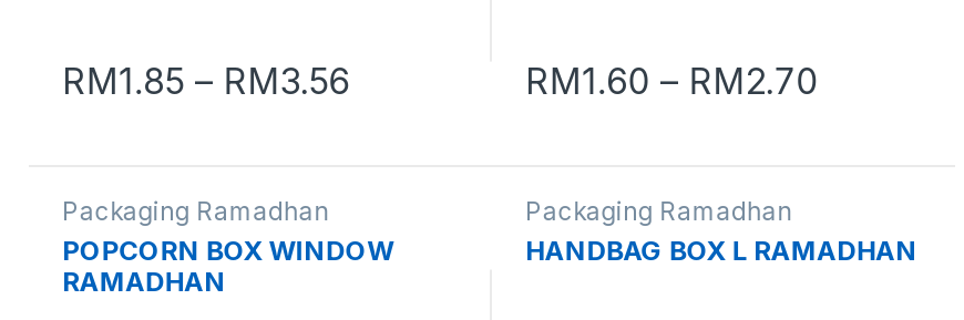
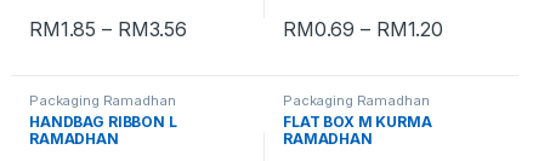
[525,59,818,103] RM1.60 – RM2.70 -> [283,17,443,41] RM0.69 – RM1.20
[62,235,393,268] POPCORN BOX WINDOW -> [29,113,177,131] HANDBAG RIBBON L
[525,235,917,268] HANDBAG BOX L RAMADHAN -> [283,113,432,148] FLAT BOX M KURMA | RAMADHAN

